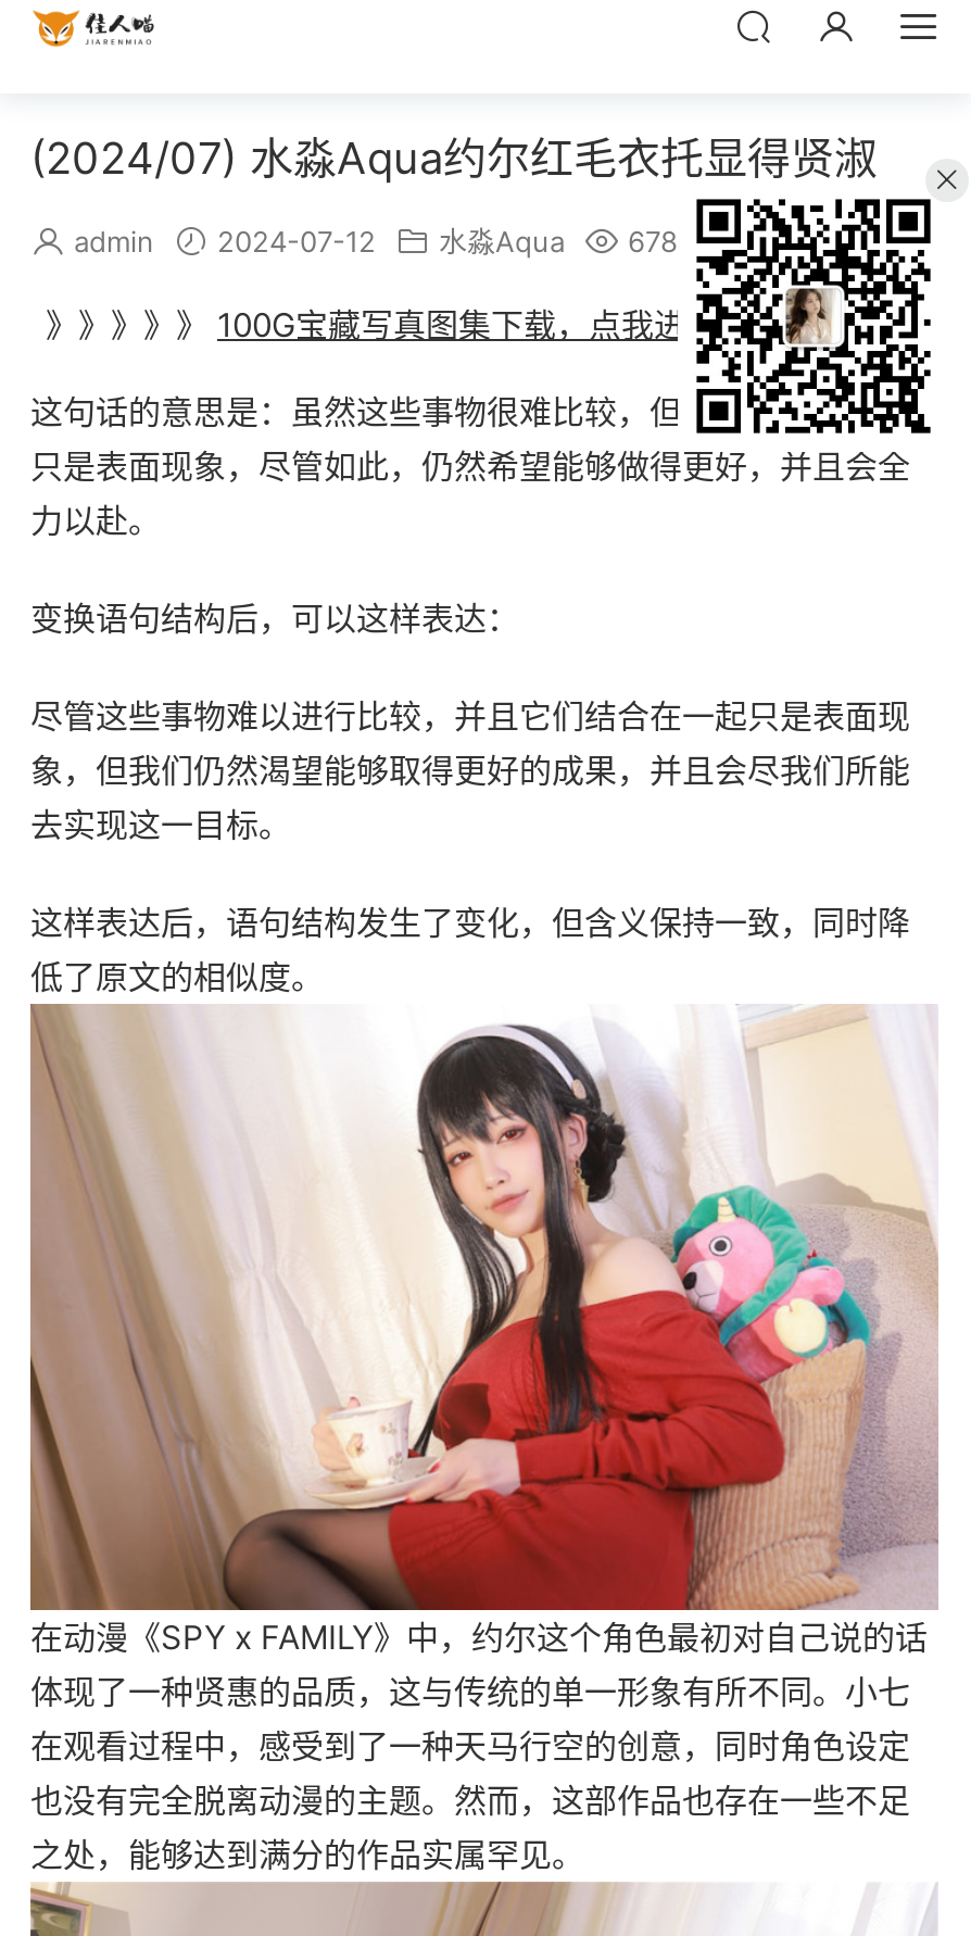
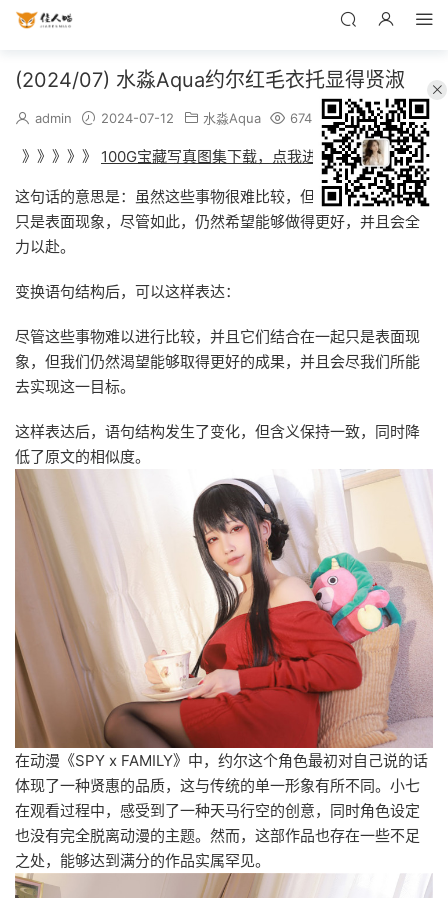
[74,224,678,259] admin 2024-07-12 水淼Aqua 678 -> [35,110,312,126] admin 2024-07-12 水淼Aqua 674

